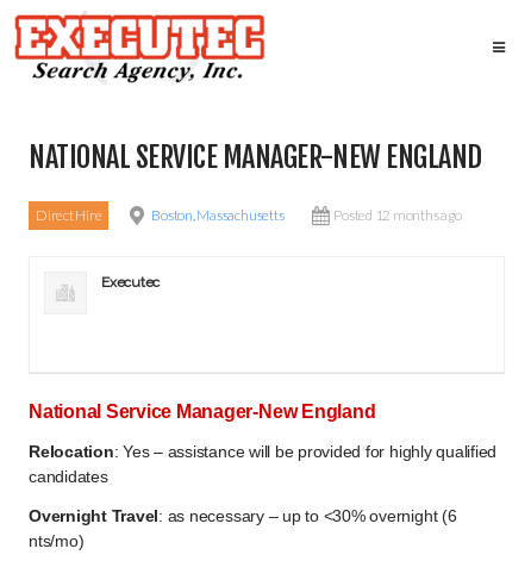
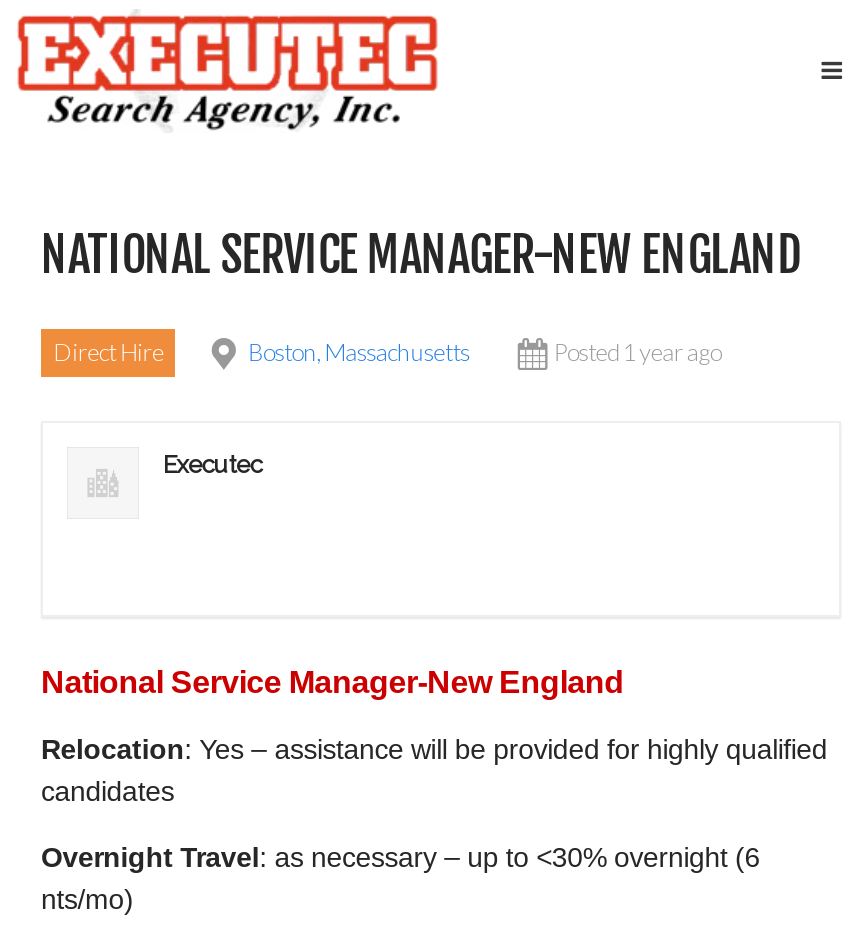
[334,206,461,224] Posted 12 months ago -> [554,338,722,368] Posted 1 year ago

